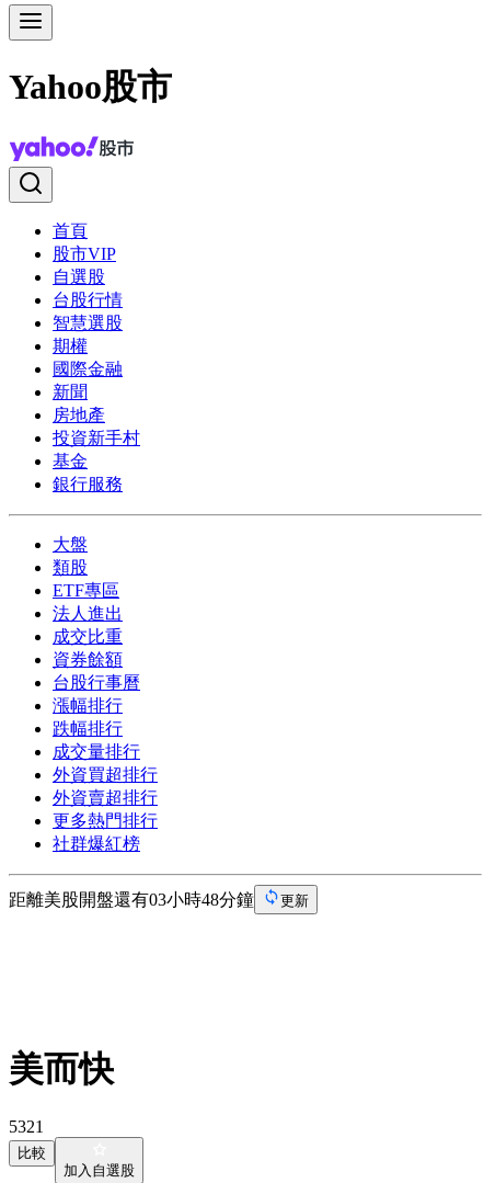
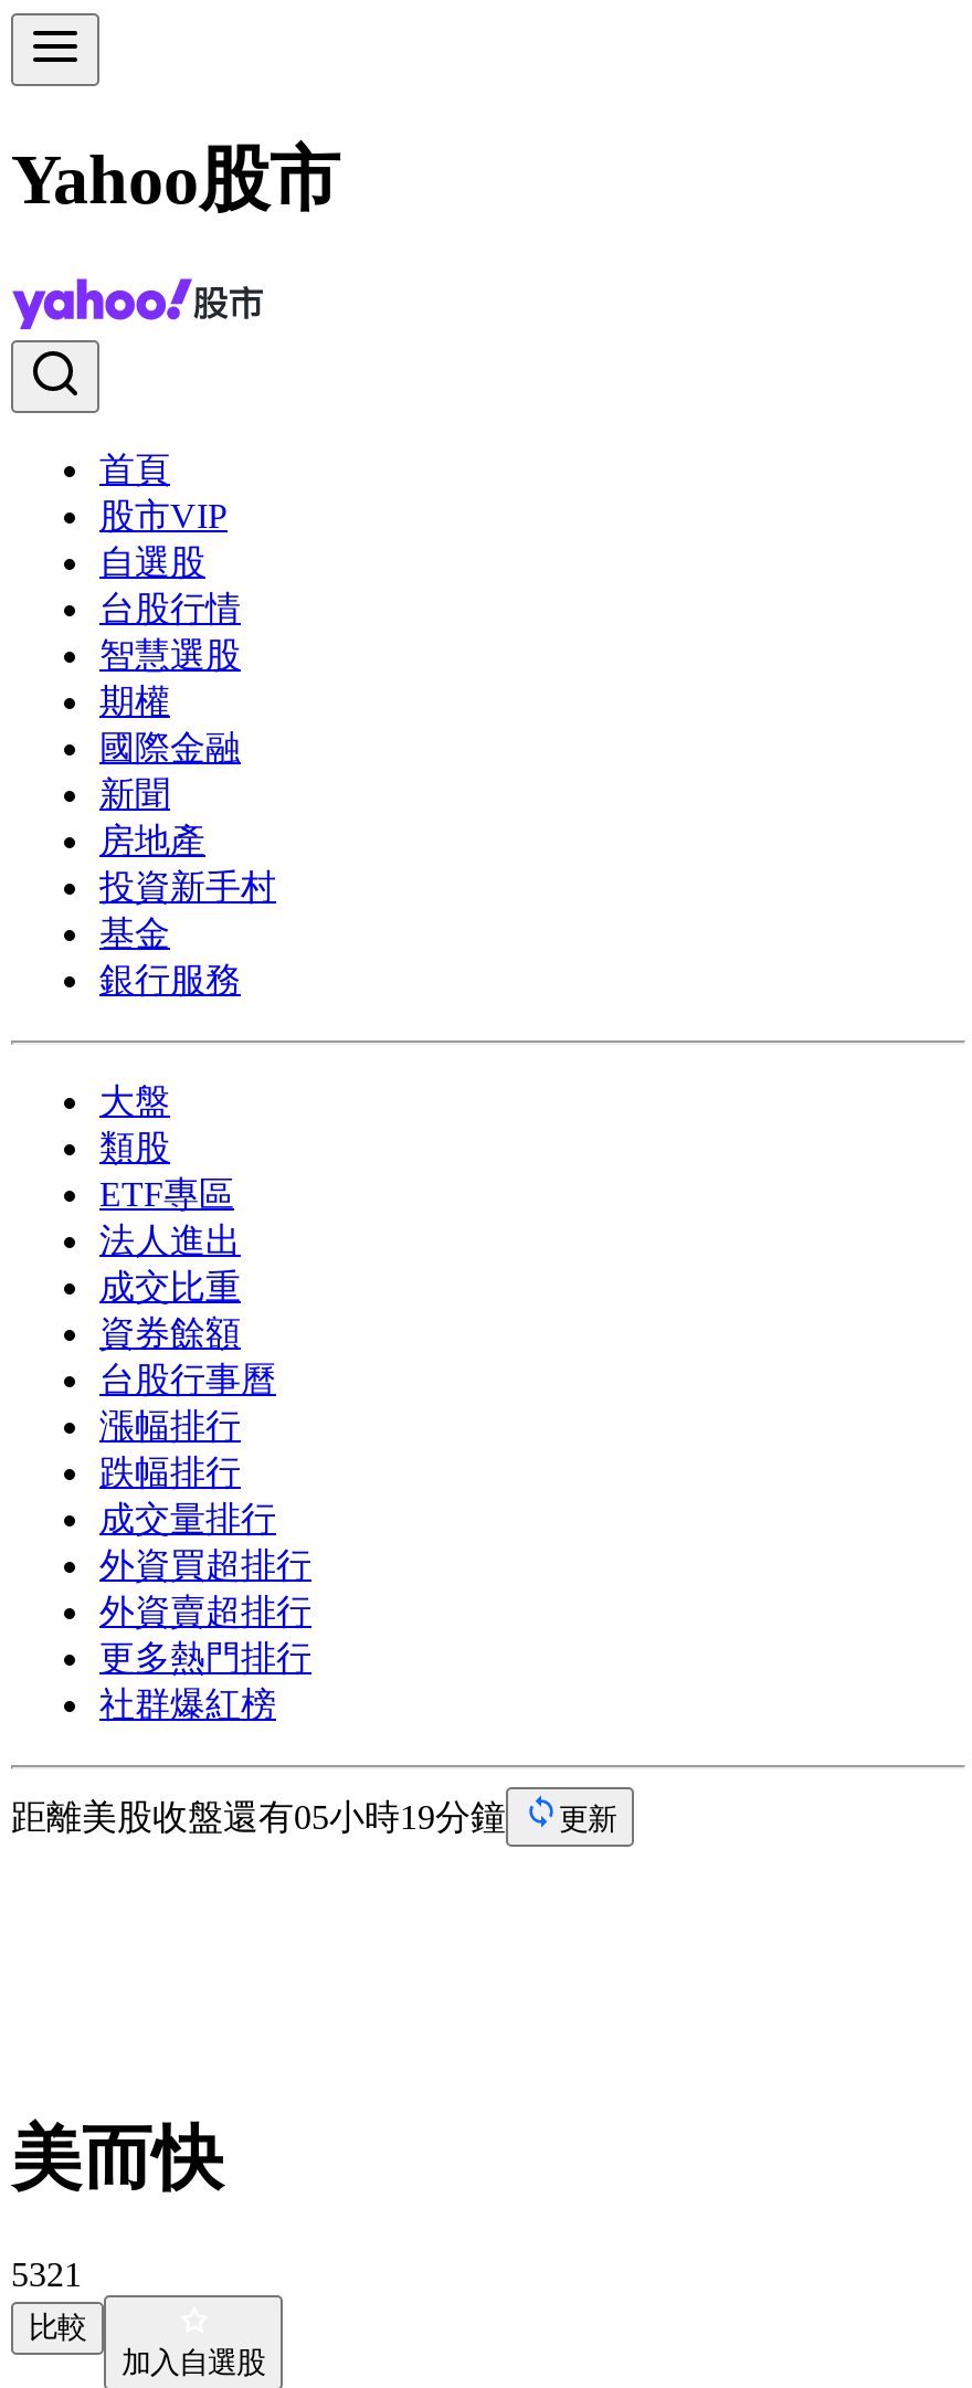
[9,890,254,909] 距離美股開盤還有03小時48分鐘 -> [11,1798,506,1836] 距離美股收盤還有05小時19分鐘

